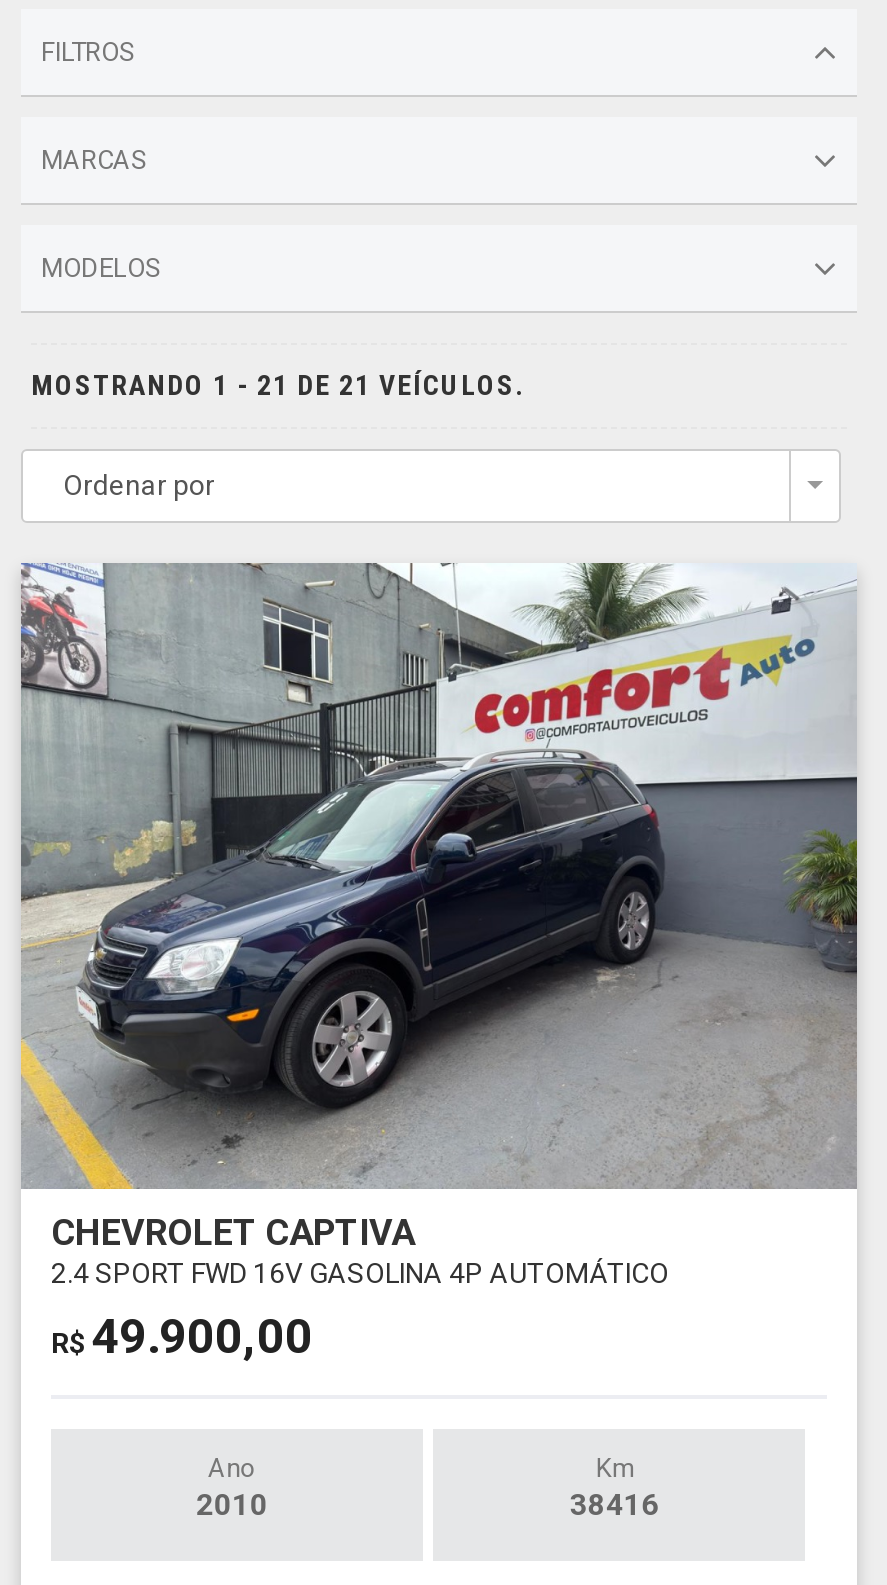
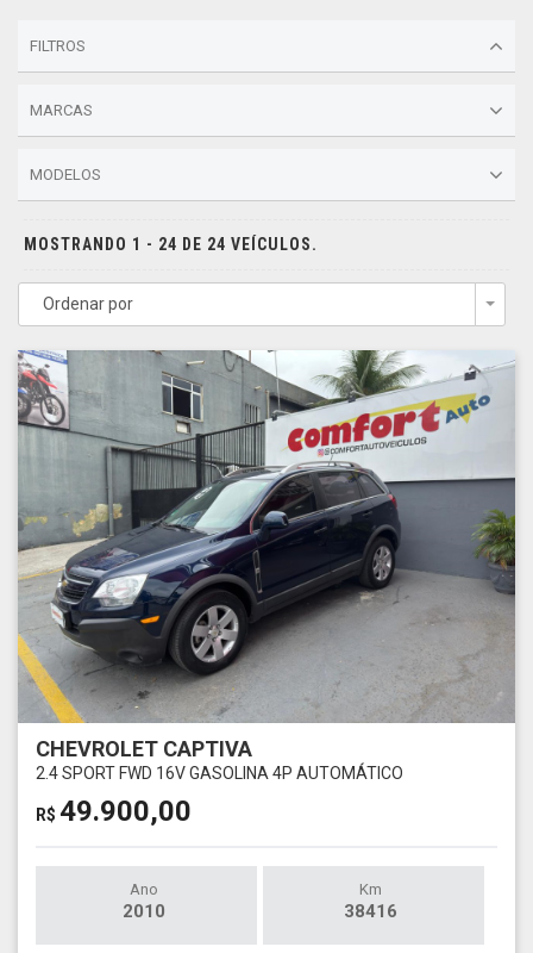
[31,368,525,400] MOSTRANDO 1 - 21 DE 21 VEÍCULOS. -> [24,234,318,253] MOSTRANDO 1 - 24 DE 24 VEÍCULOS.

